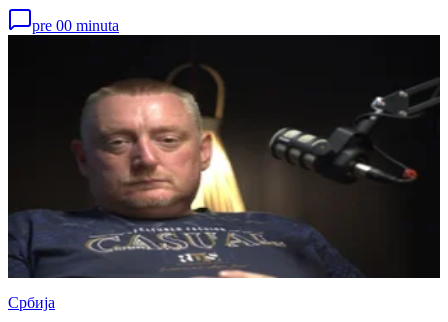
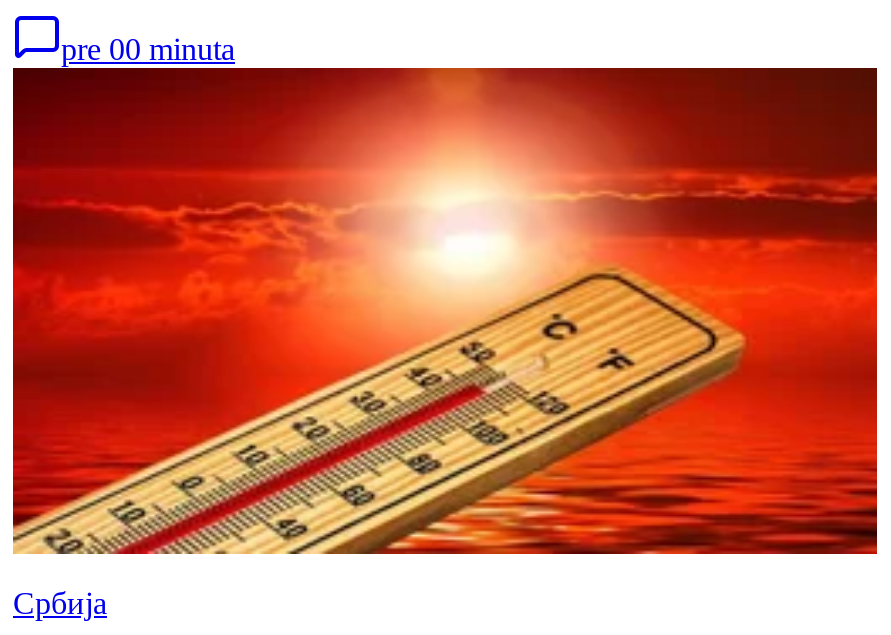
[7,24,441,279] [image] -> [11,47,879,557] [image]

